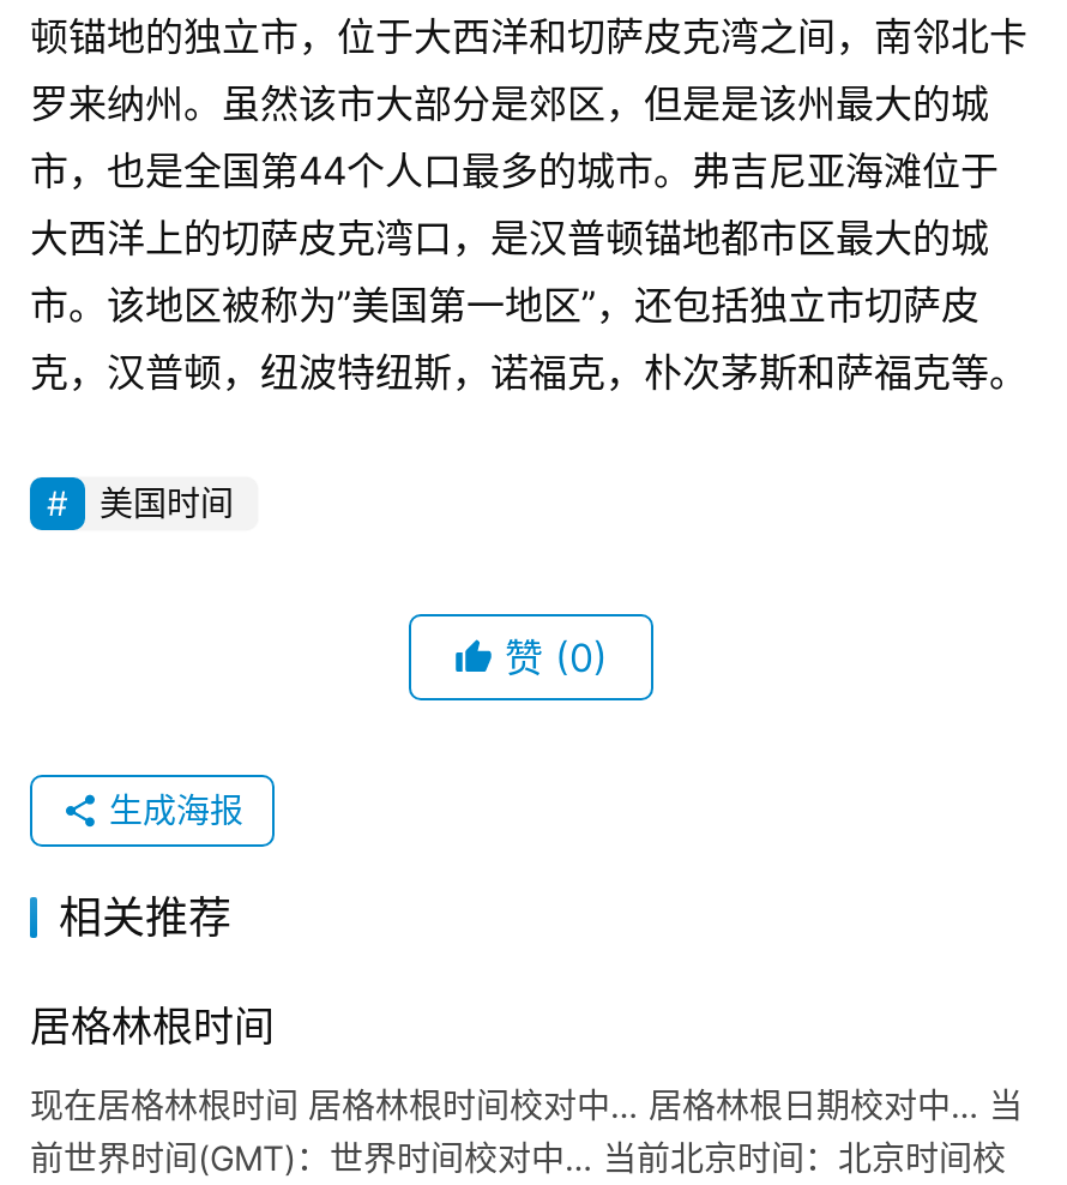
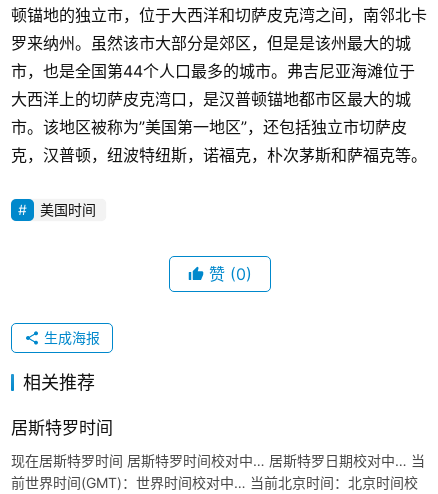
[30,1003,275,1051] 居格林根时间 -> [11,418,113,438] 居斯特罗时间
[30,1084,1023,1125] 现在居格林根时间 居格林根时间校对中… 居格林根日期校对中… 当 -> [11,452,425,469] 现在居斯特罗时间 居斯特罗时间校对中… 居斯特罗日期校对中… 当

